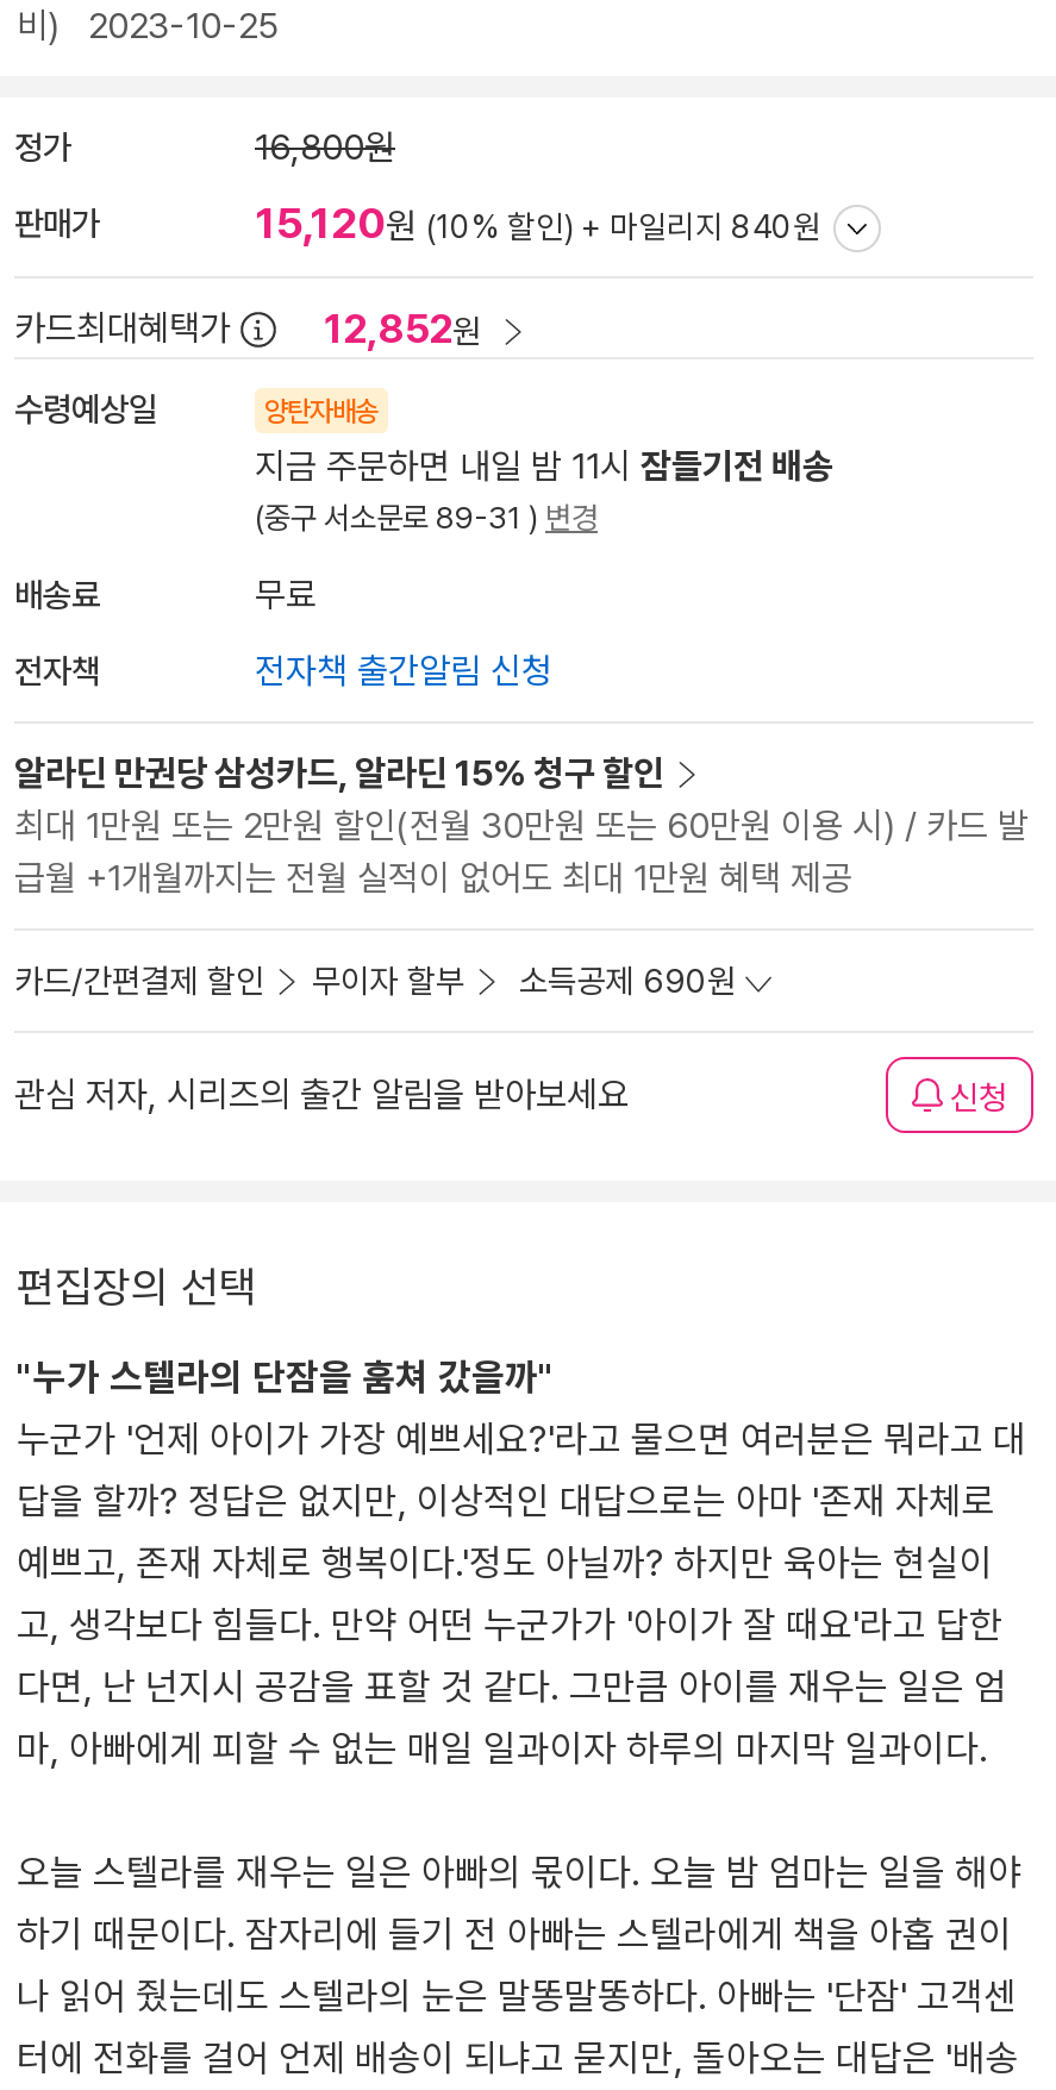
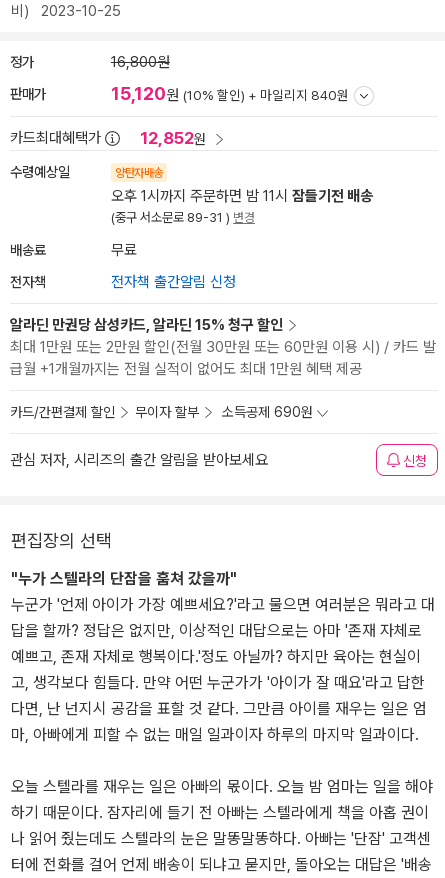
[255,445,833,488] 지금 주문하면 내일 밤 11시 잠들기전 배송 -> [111,187,373,205] 오후 1시까지 주문하면 밤 11시 잠들기전 배송

